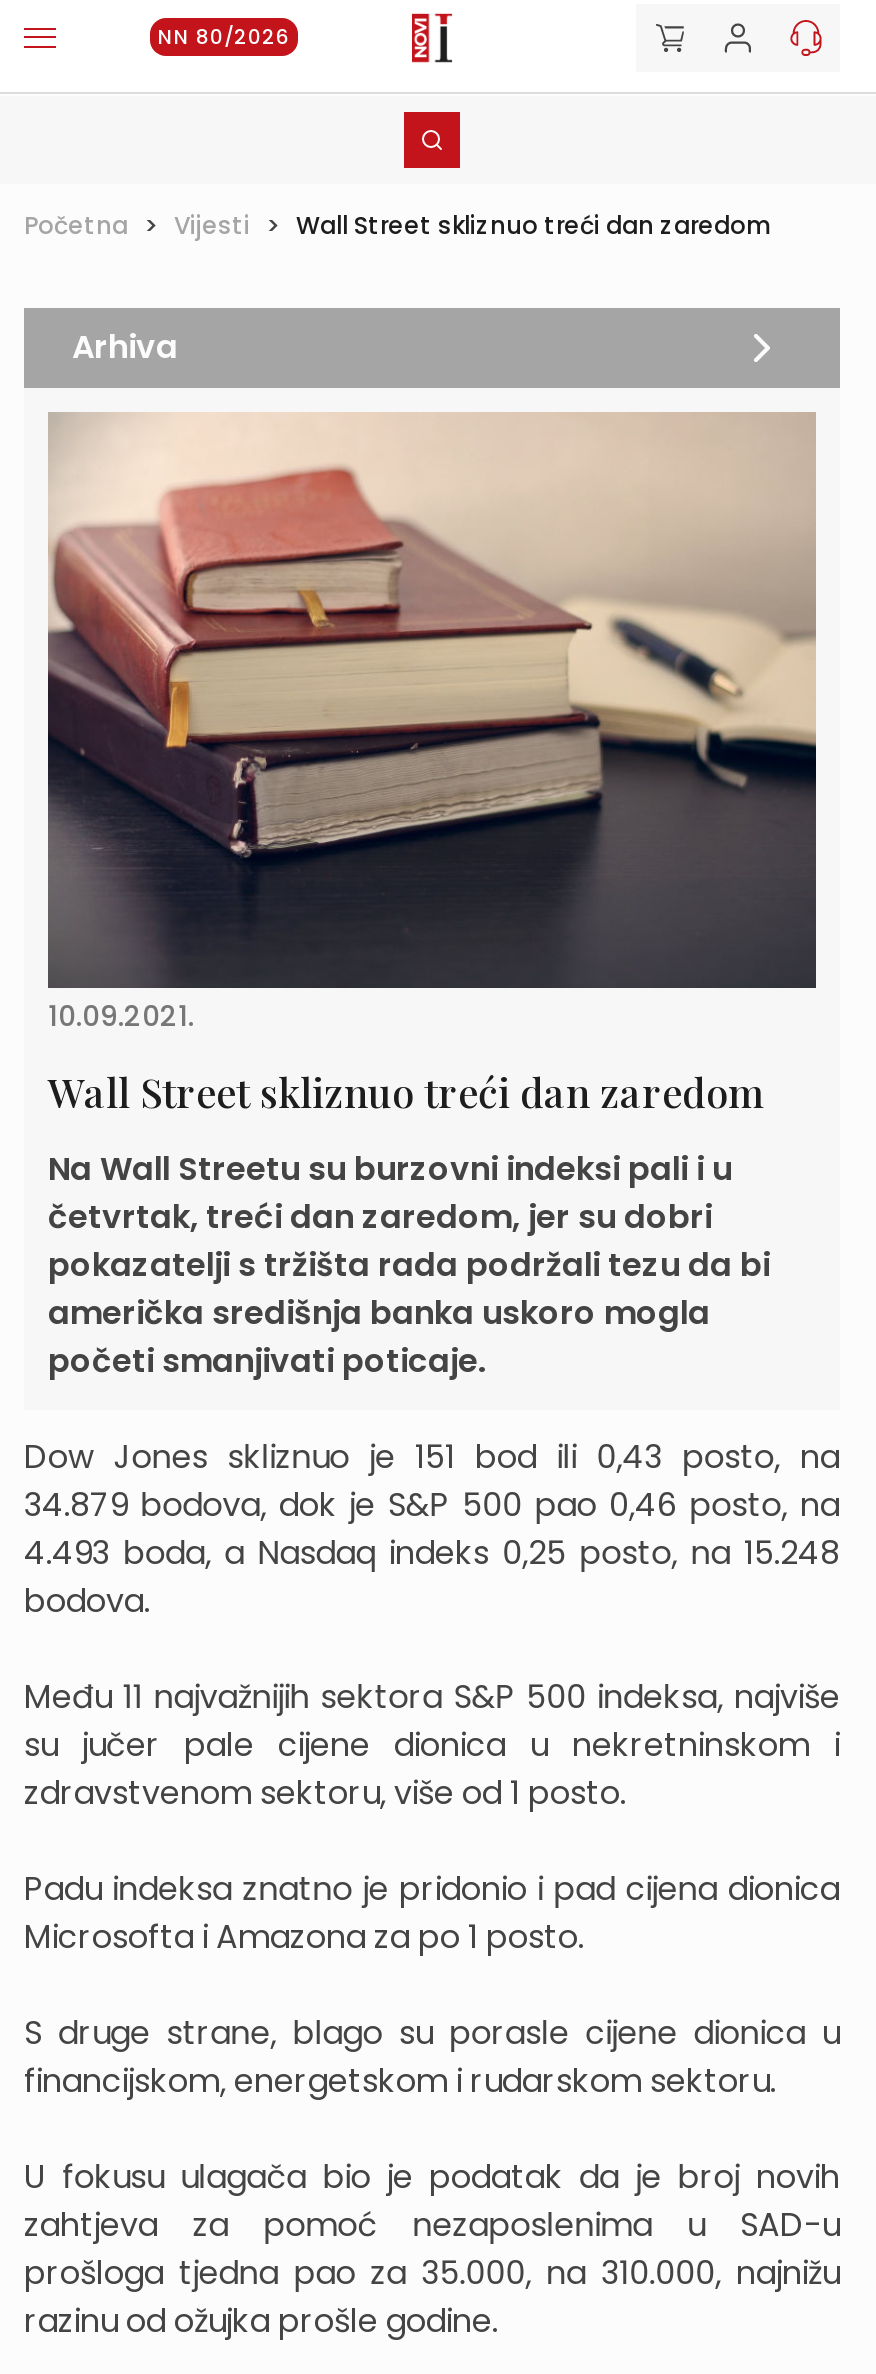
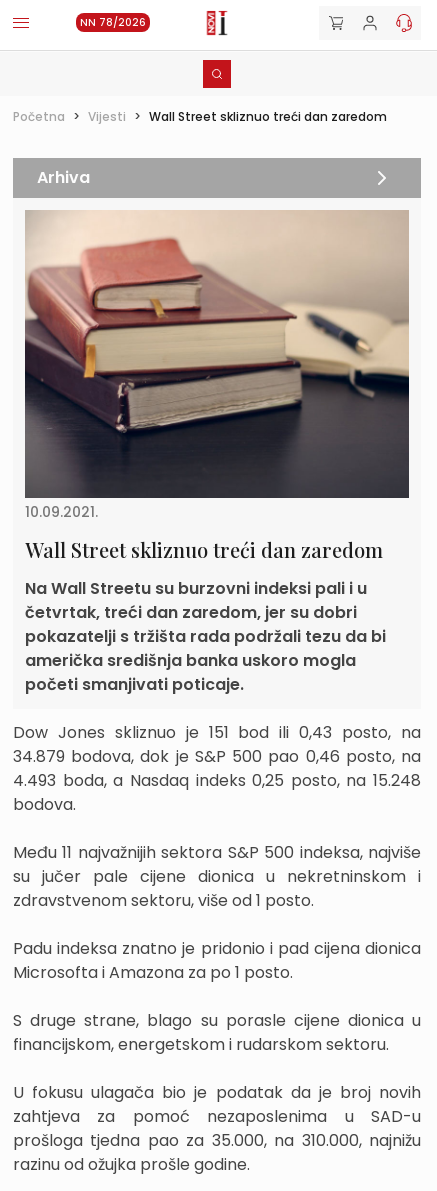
[158,22,290,52] NN 80/2026 -> [80,15,146,30] NN 78/2026

